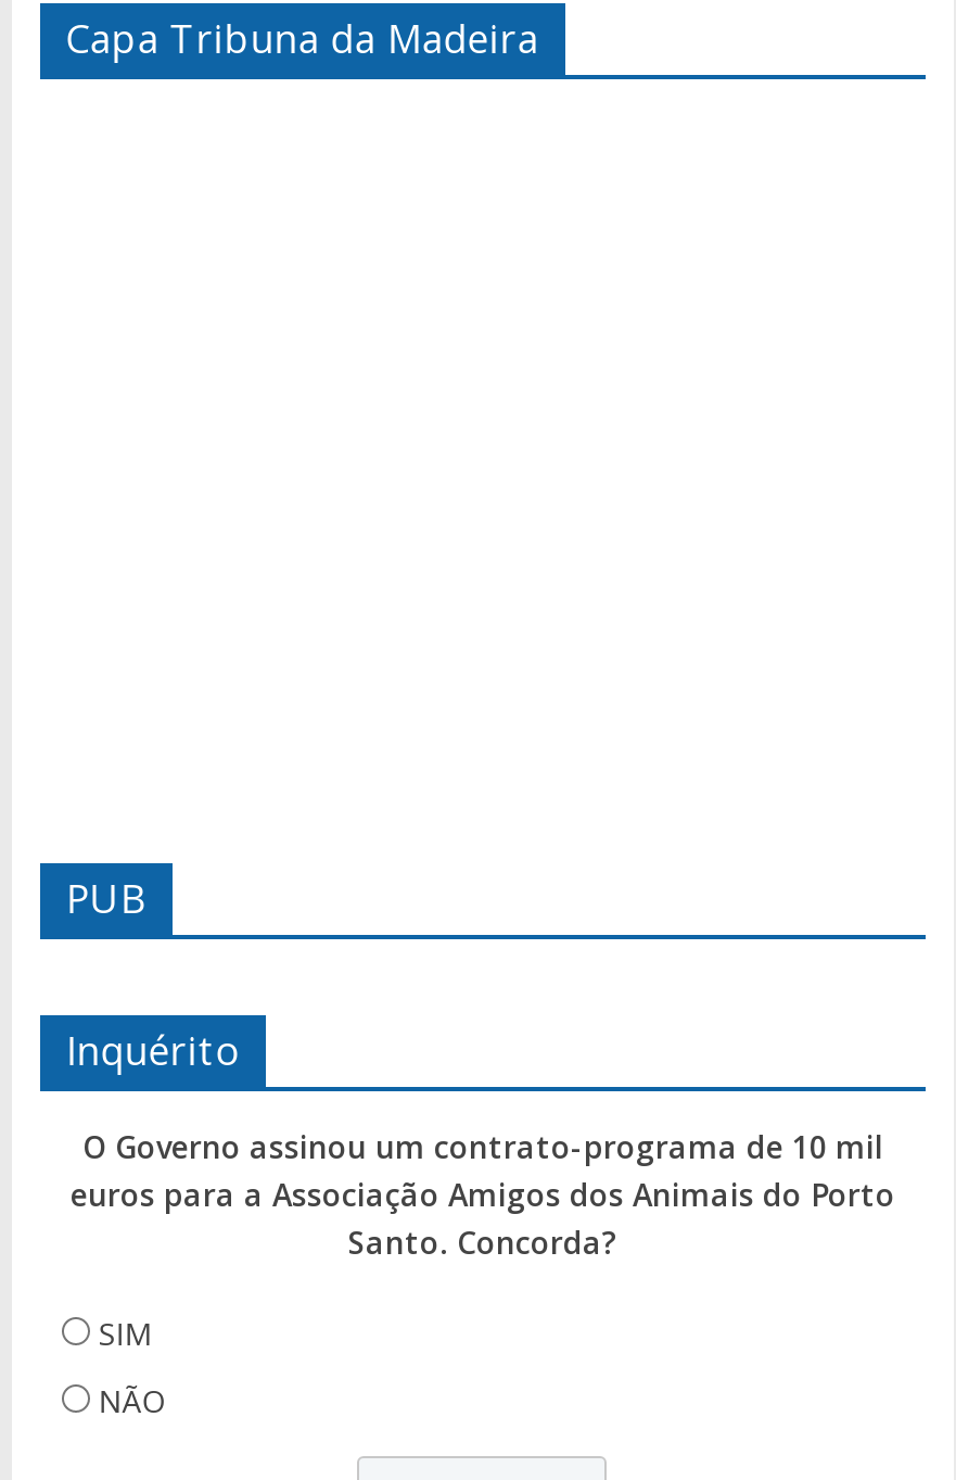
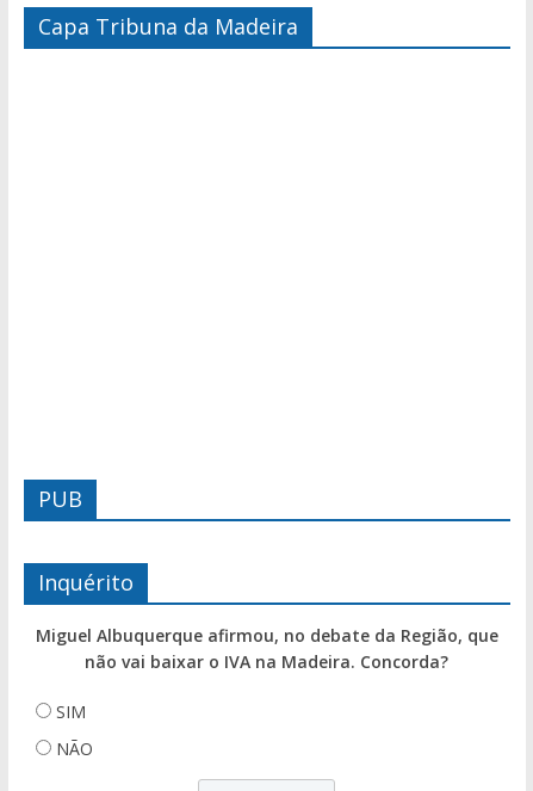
[71,1126,895,1263] O Governo assinou um contrato-programa de 10 mil | euros para a Associação Amigos dos Animais do Porto | Santo. Concorda? -> [36,624,498,673] Miguel Albuquerque afirmou, no debate da Região, que | não vai baixar o IVA na Madeira. Concorda?

